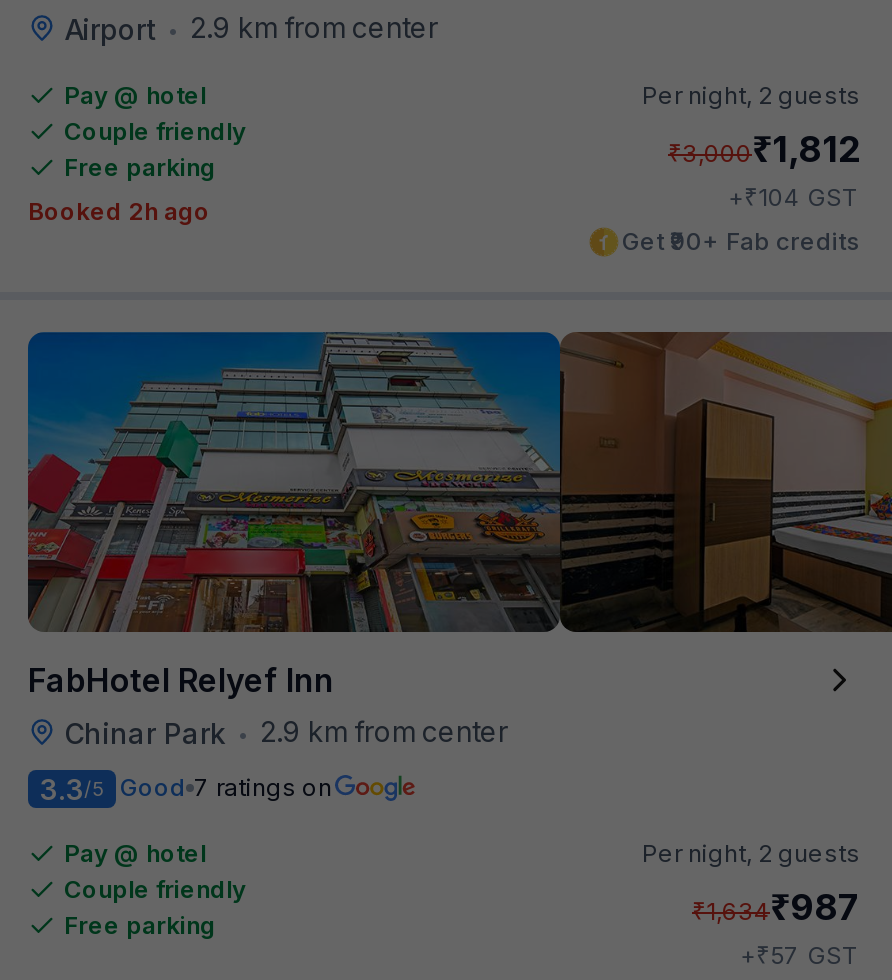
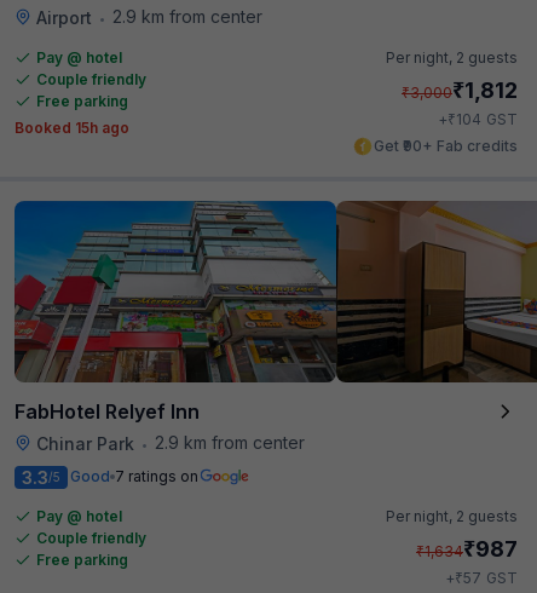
[28,195,210,225] Booked 2h ago -> [15,118,129,136] Booked 15h ago

